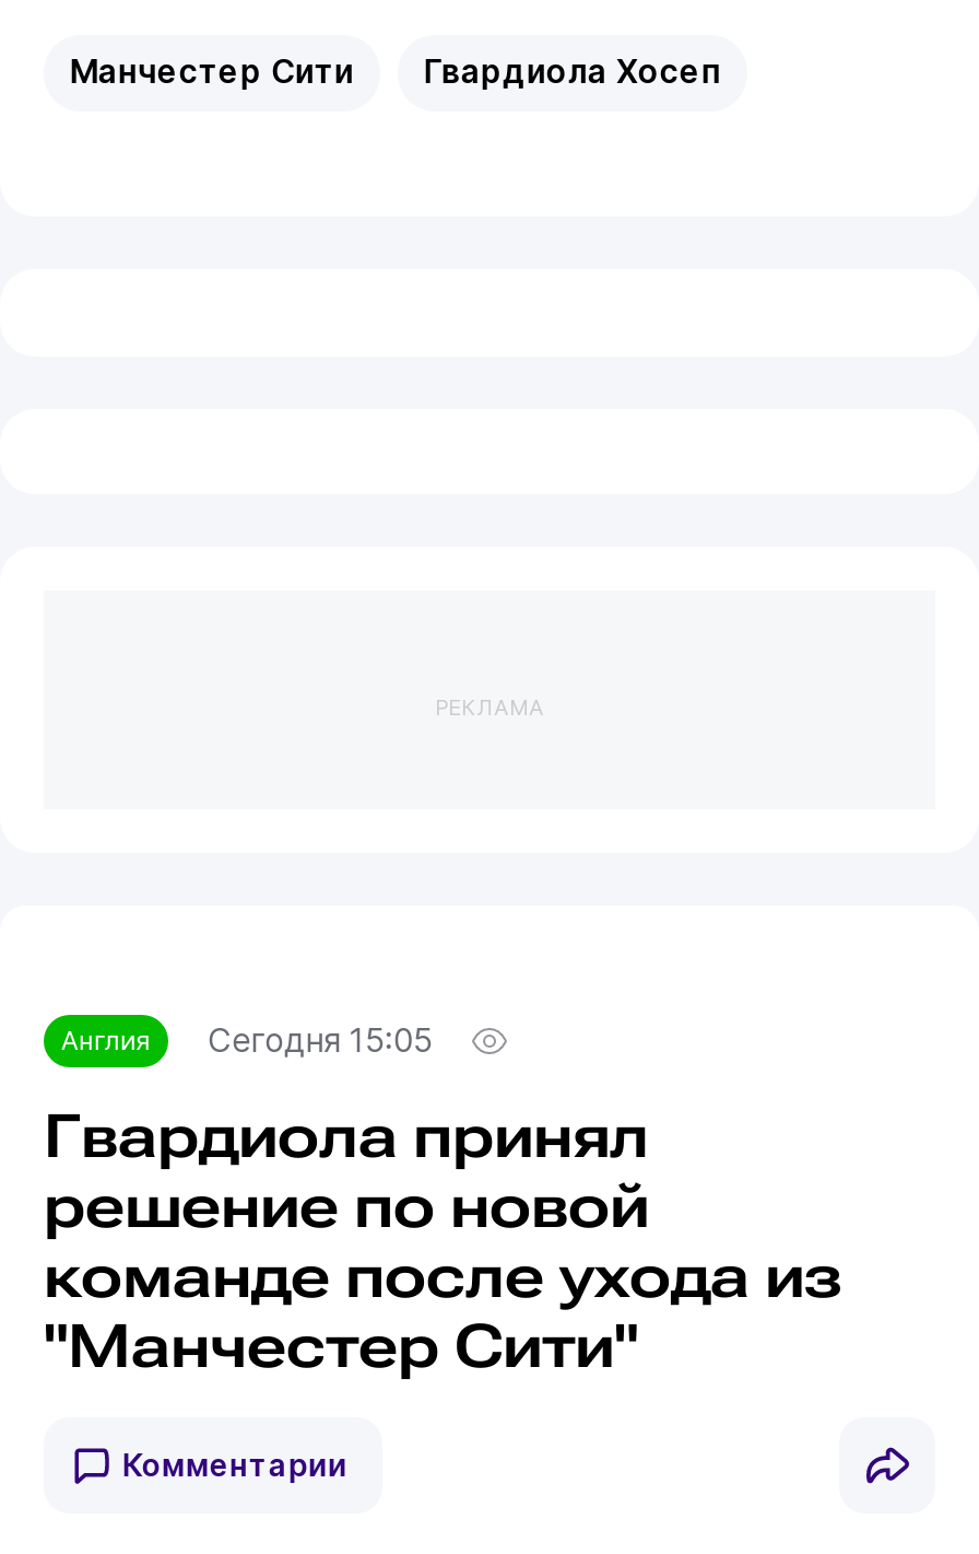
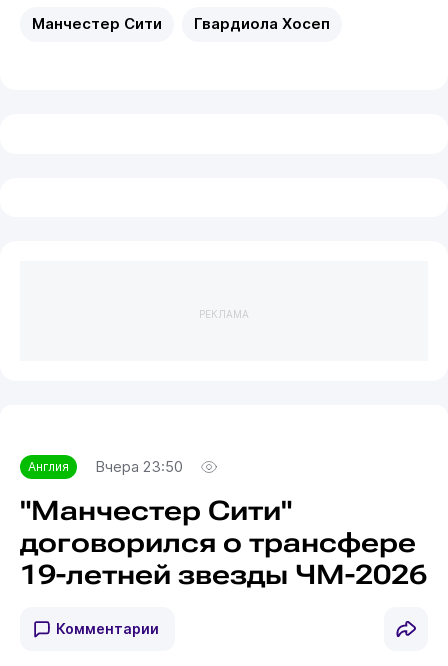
[43,1021,841,1312] Сегодня 15:05 | Гвардиола принял | решение по новой | команде после ухода из -> [95,458,183,476] Вчера 23:50
moved [43,1312,638,1382] -> [20,495,292,527]: "Манчестер Сити"
none -> [20,527,427,591] договорился о трансфере | 19-летней звезды ЧМ-2026

